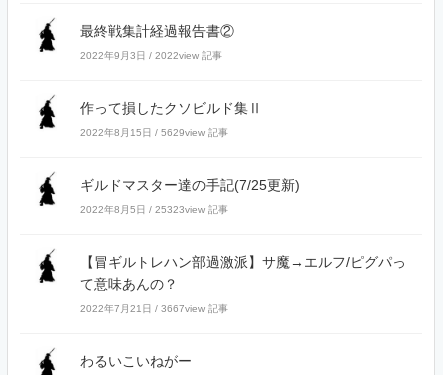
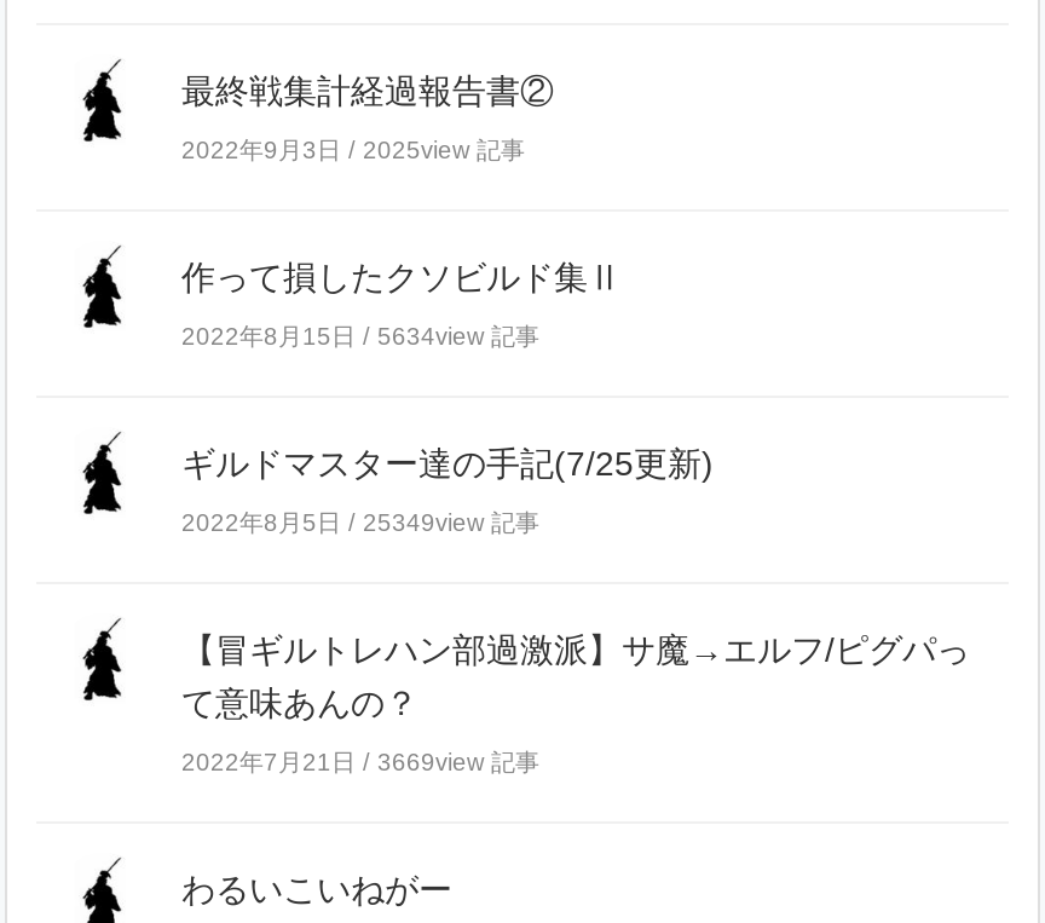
[80,50,222,61] 2022年9月3日 / 2022view 記事 -> [181,137,525,163] 2022年9月3日 / 2025view 記事
[80,127,228,138] 2022年8月15日 / 5629view 記事 -> [181,323,539,350] 2022年8月15日 / 5634view 記事
[80,204,228,215] 2022年8月5日 / 25323view 記事 -> [181,509,539,536] 2022年8月5日 / 25349view 記事
[80,303,228,314] 2022年7月21日 / 3667view 記事 -> [181,749,539,775] 2022年7月21日 / 3669view 記事

